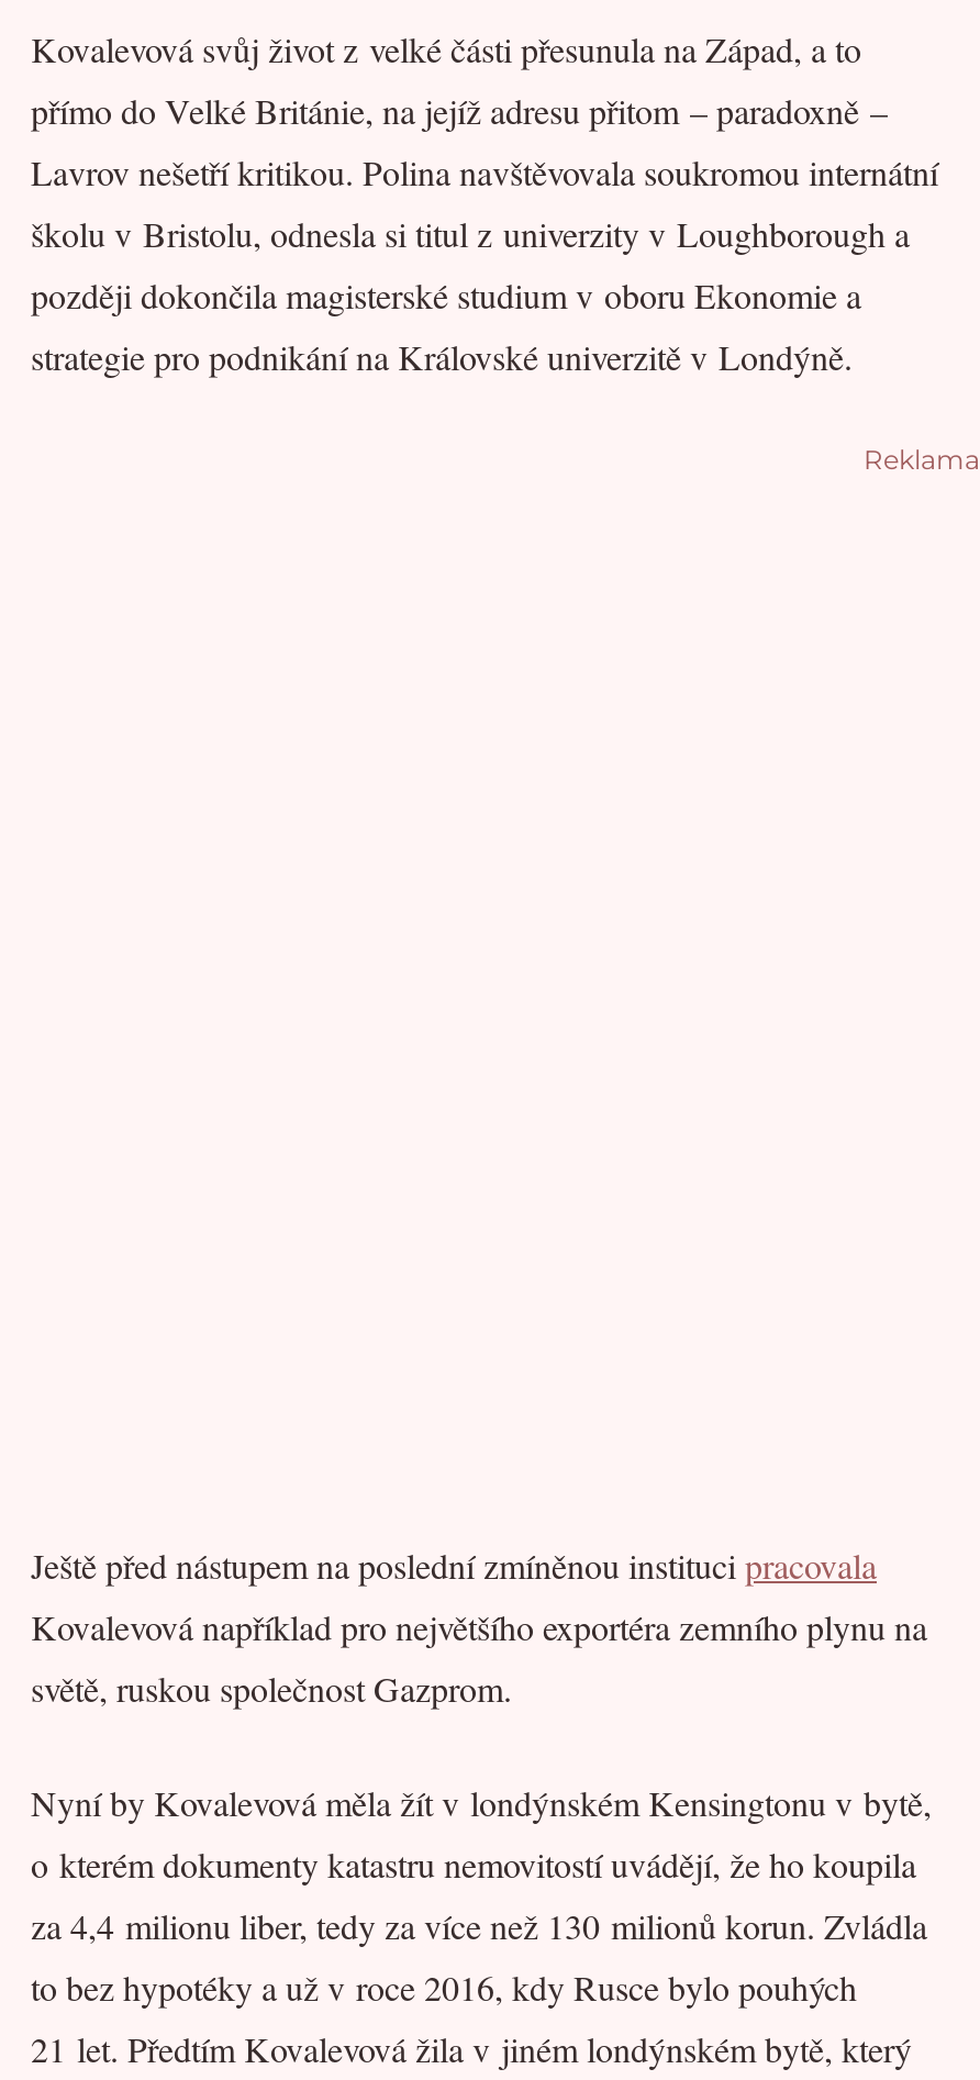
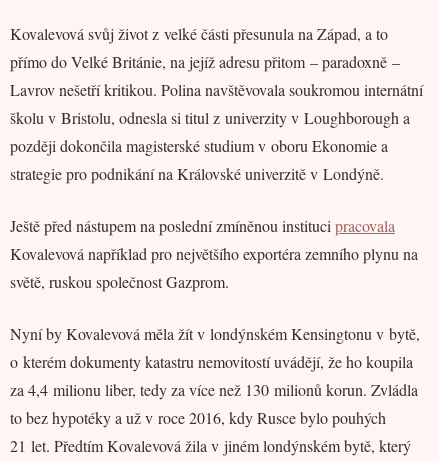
[864,442,980,475] Reklama -> none

